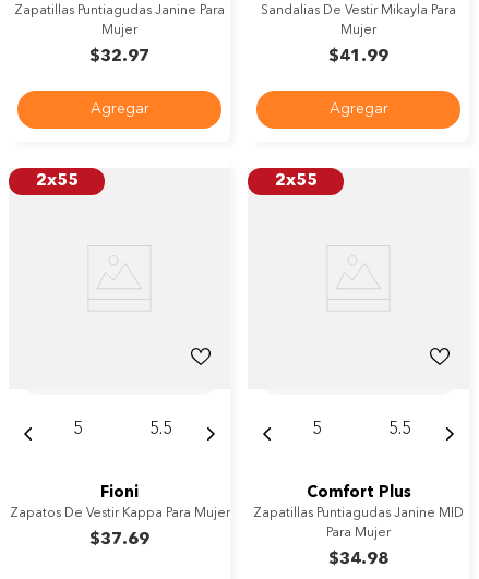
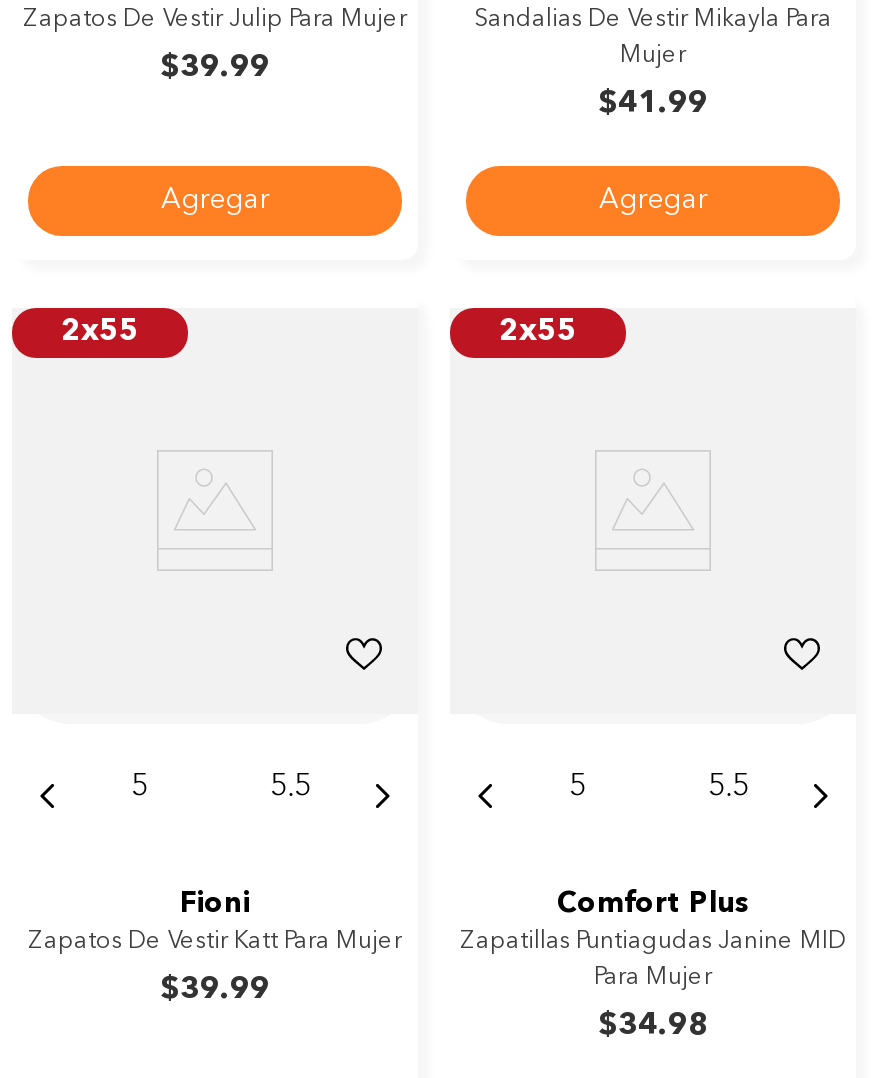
[14,4,225,65] Zapatillas Puntiagudas Janine Para | Mujer | $32.97 -> [23,8,407,84] Zapatos De Vestir Julip Para Mujer | $39.99
[9,507,230,520] Zapatos De Vestir Kappa Para Mujer -> [28,930,402,954] Zapatos De Vestir Katt Para Mujer
[89,532,149,548] $37.69 -> [160,976,270,1006] $39.99

